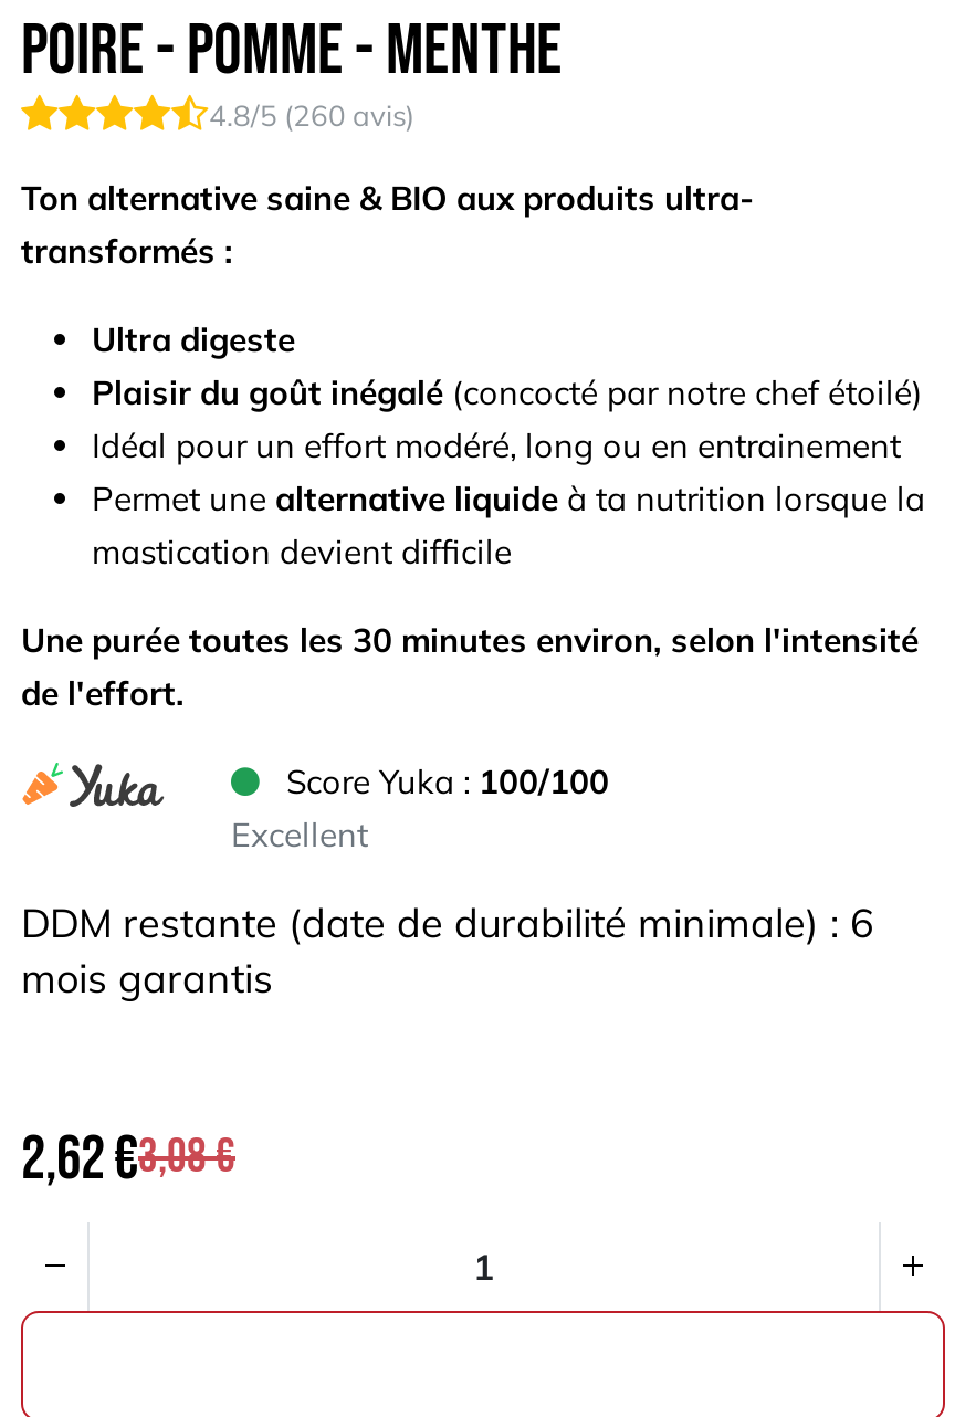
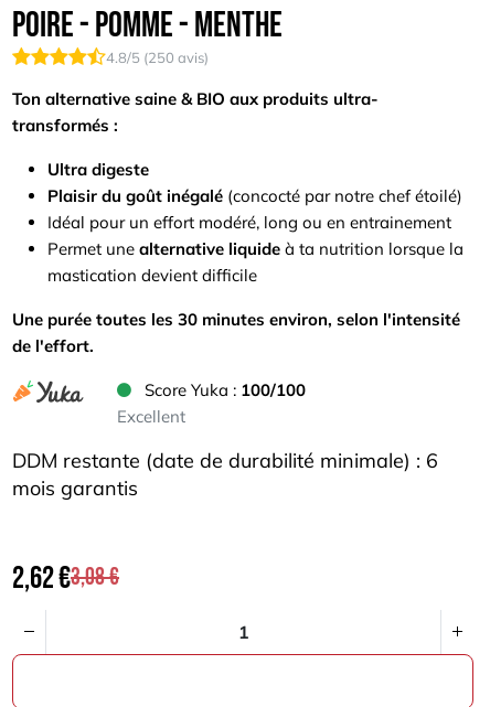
[209,96,414,132] 4.8/5 (260 avis) -> [106,48,209,66] 4.8/5 (250 avis)

